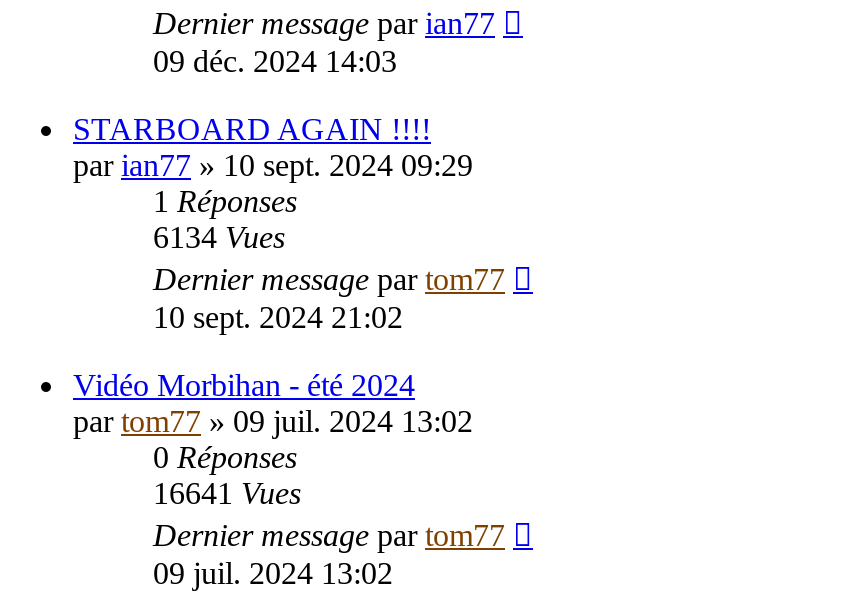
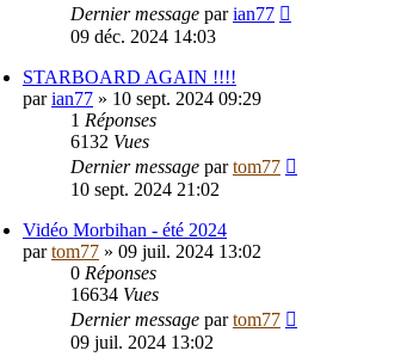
[153,220,285,254] 6134 Vues -> [70,131,149,151] 6132 Vues
[153,476,301,510] 16641 Vues -> [70,284,159,304] 16634 Vues

